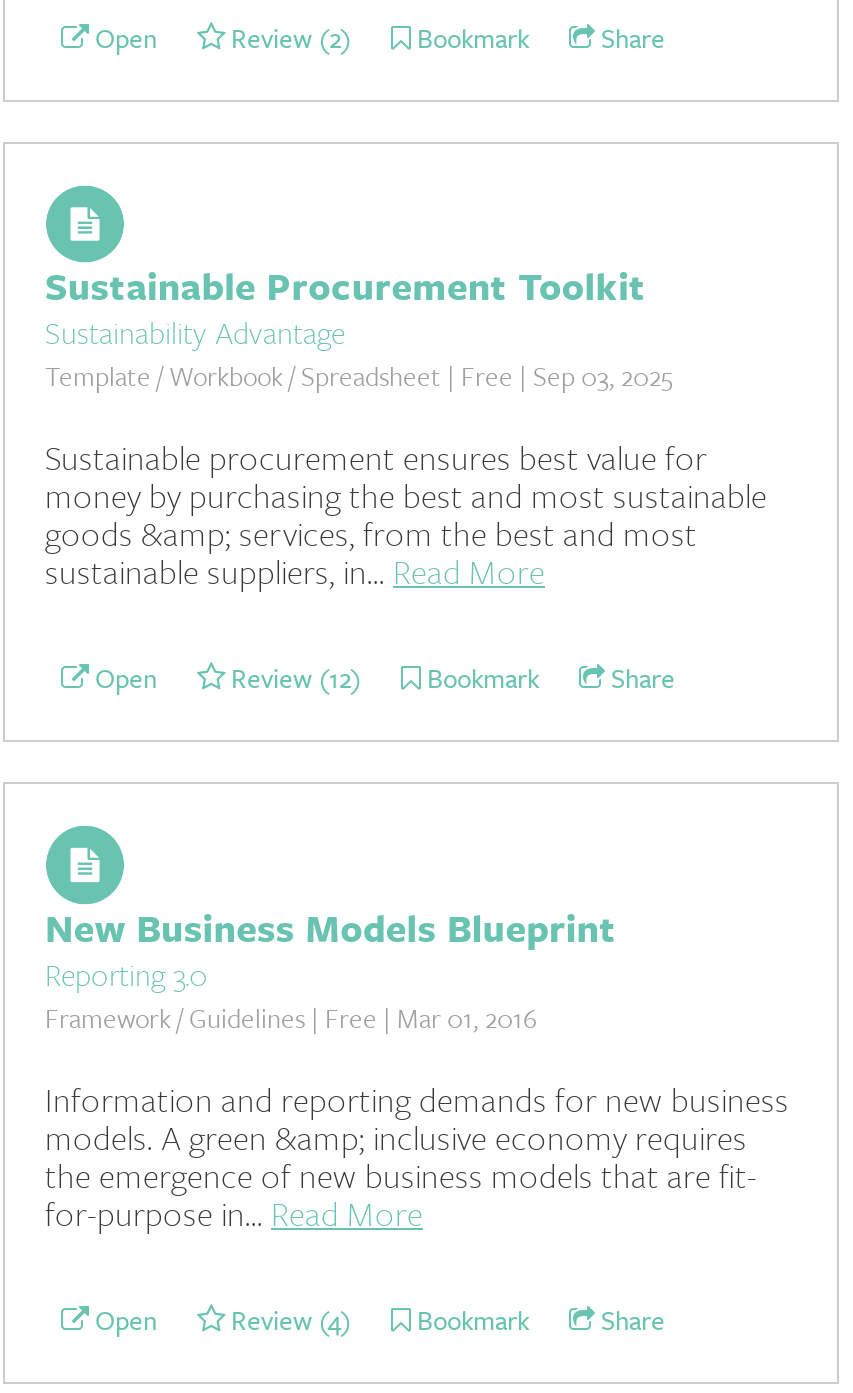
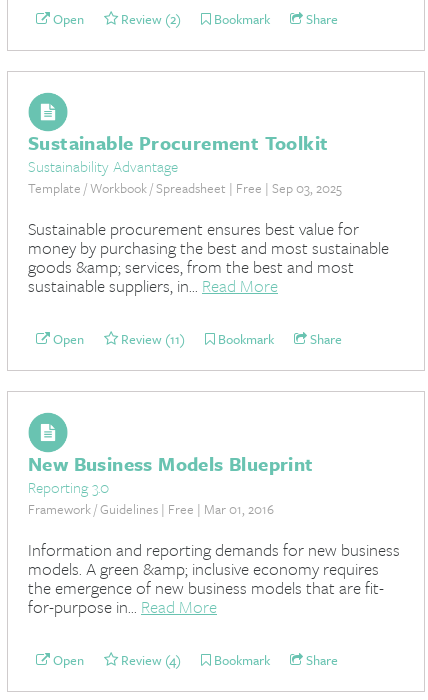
[89,659,675,699] Open Review (12) Bookmark Share -> [50,329,342,349] Open Review (11) Bookmark Share

